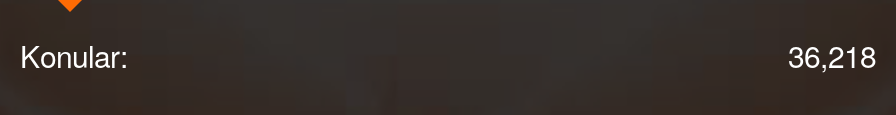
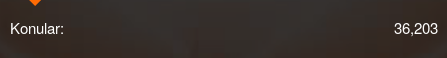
[788,33,876,75] 36,218 -> [394,17,438,38] 36,203

